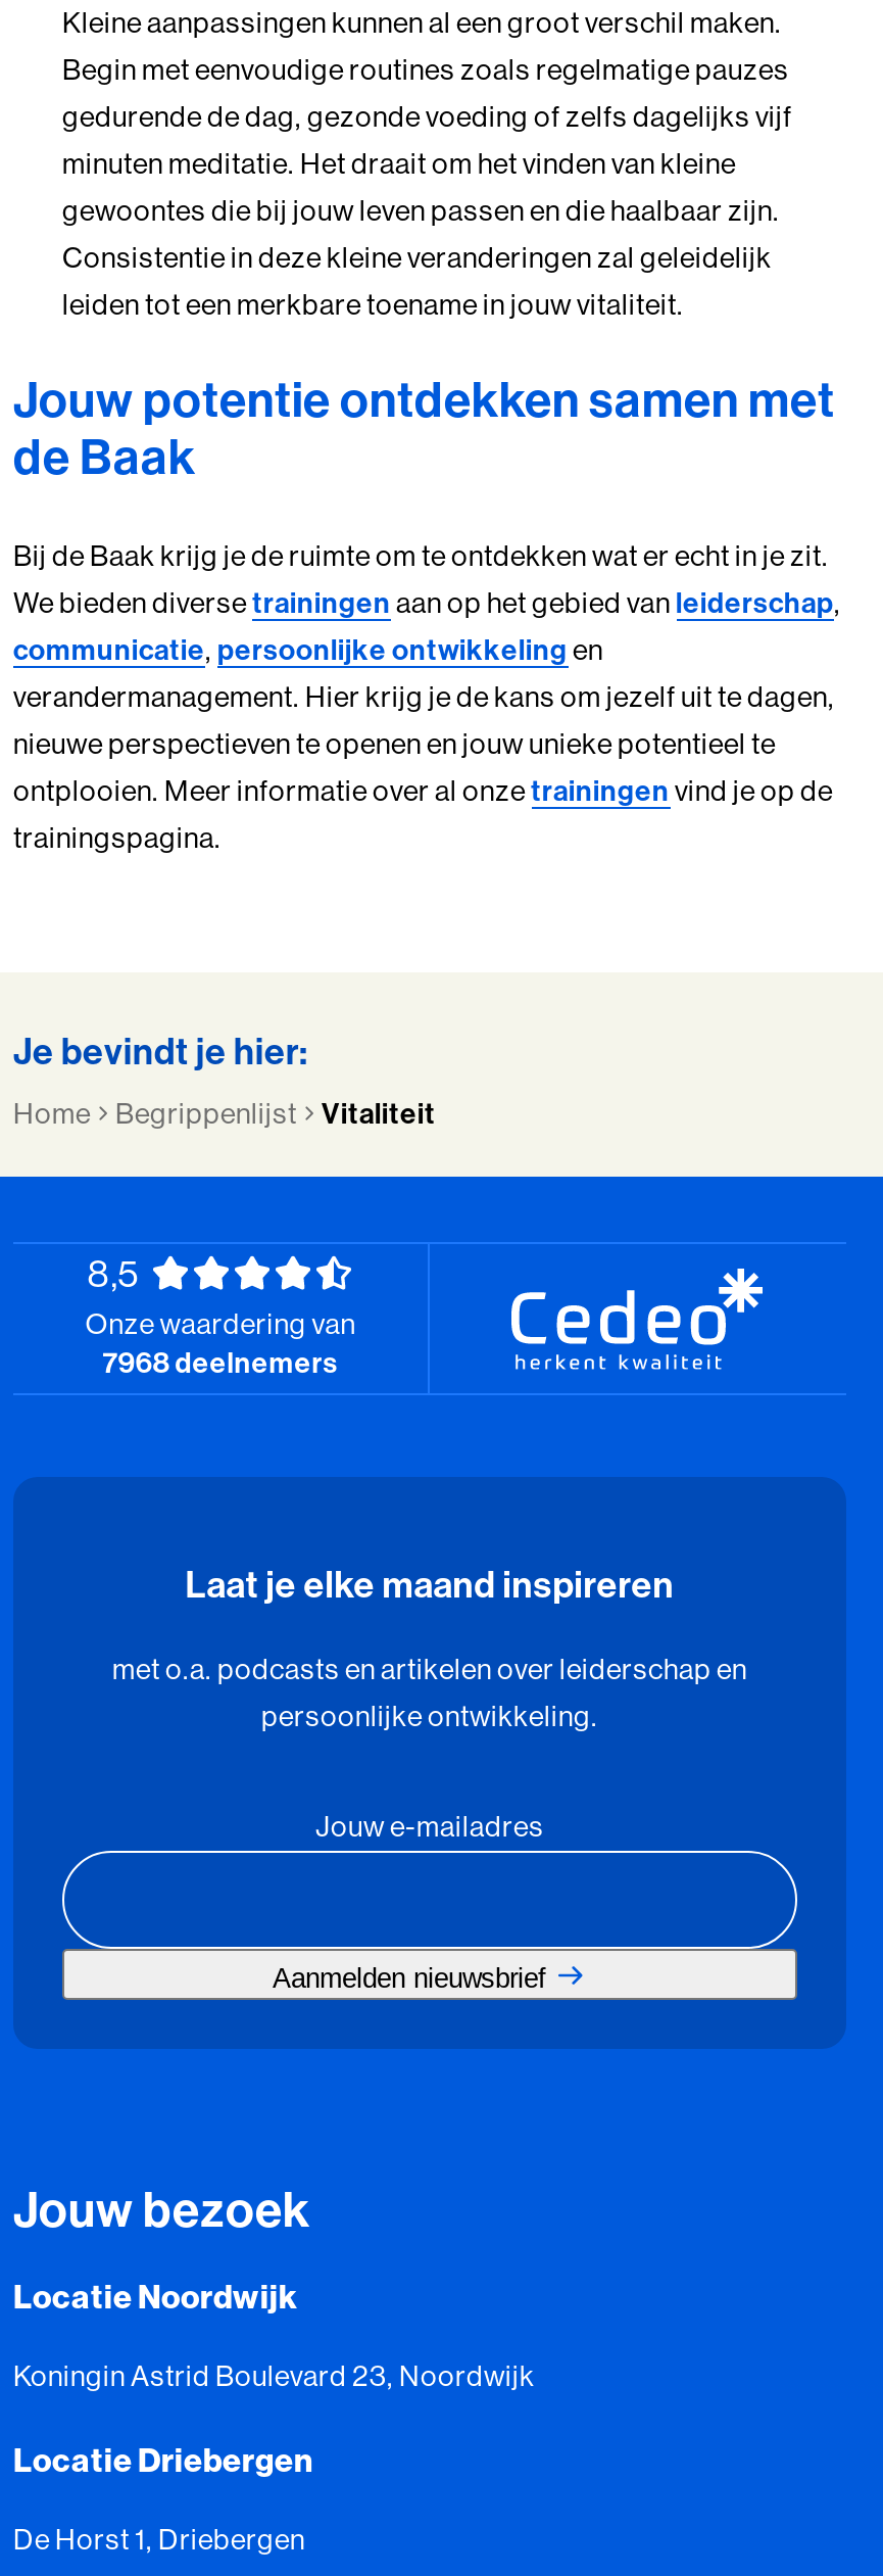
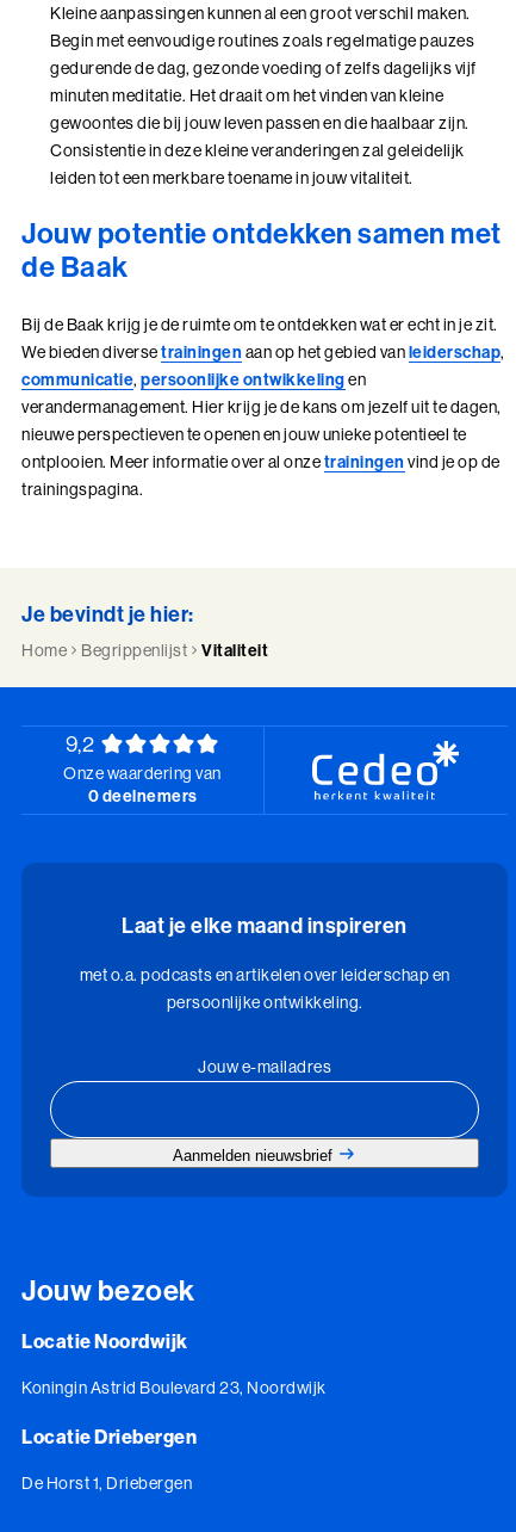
[87,1251,139,1298] 8,5 -> [65,730,94,758] 9,2
[103,1345,338,1381] 7968 deelnemers -> [88,785,197,807] 0 deelnemers

